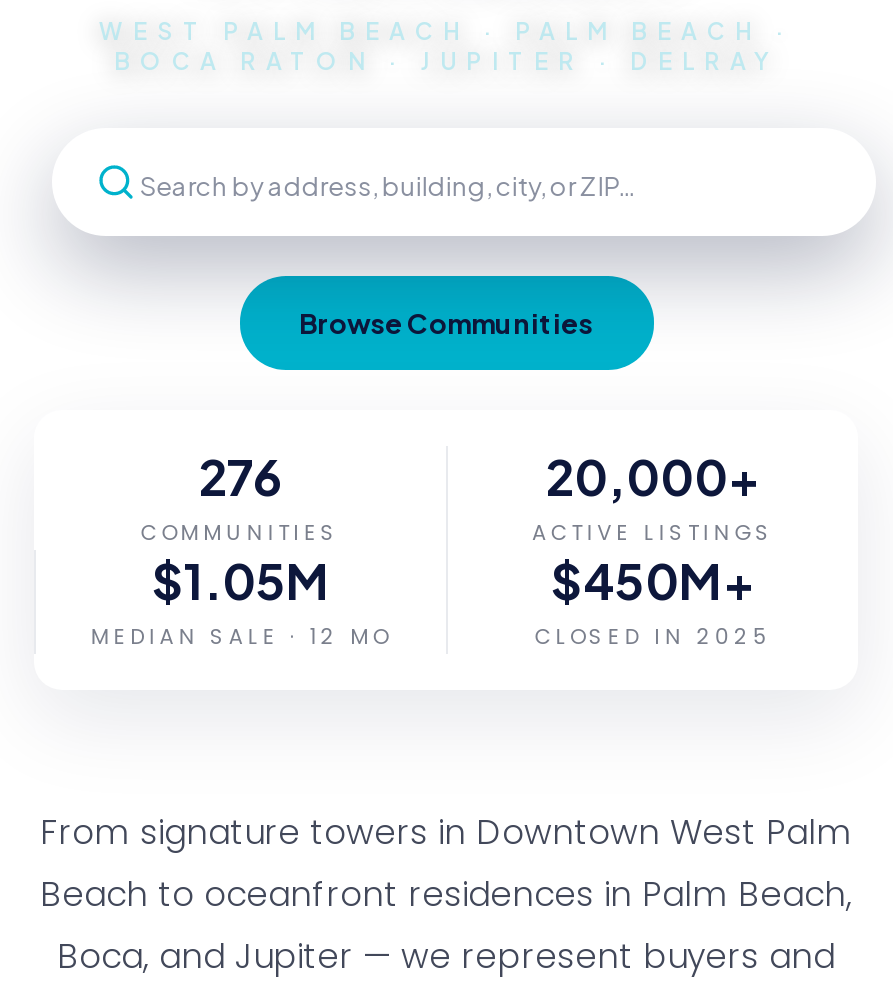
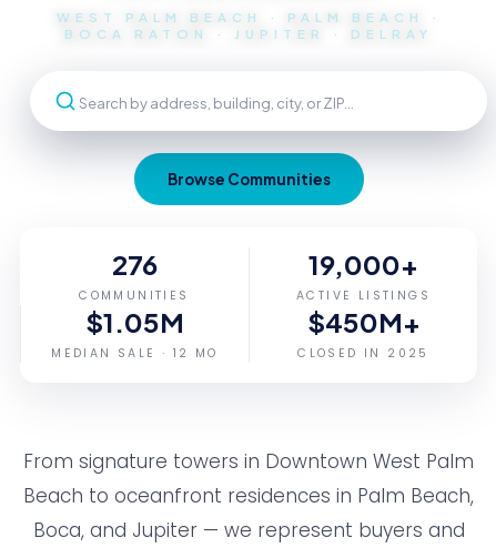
[546,446,760,506] 20,000+ -> [308,247,418,281] 19,000+

